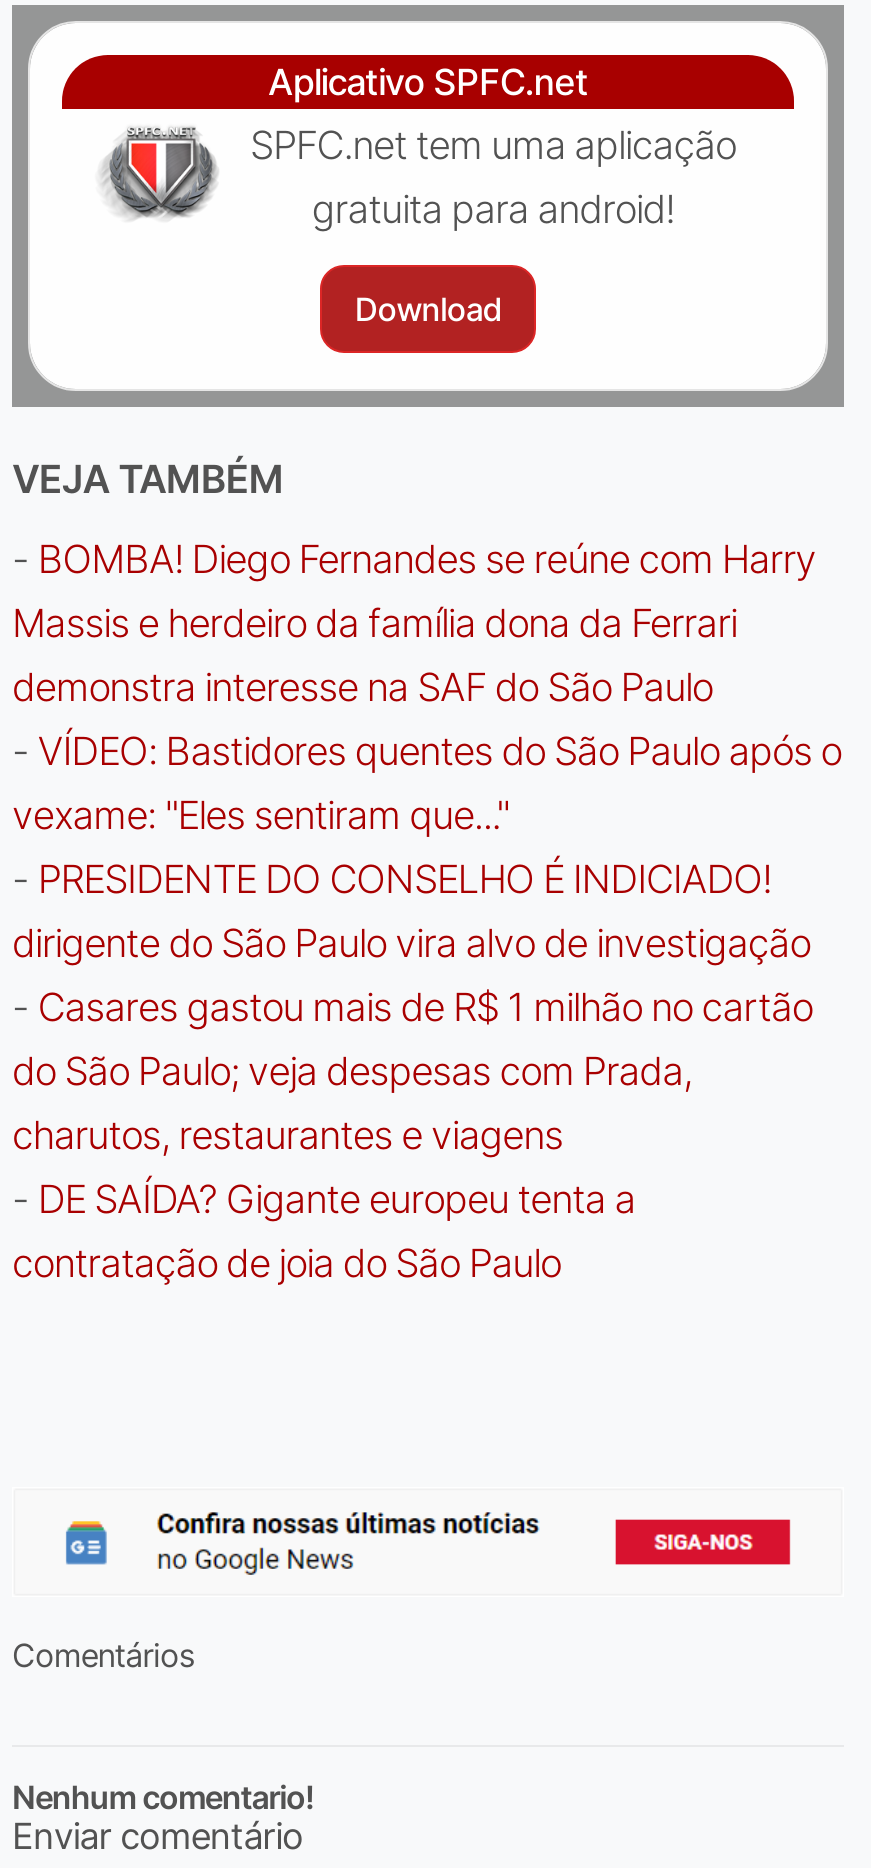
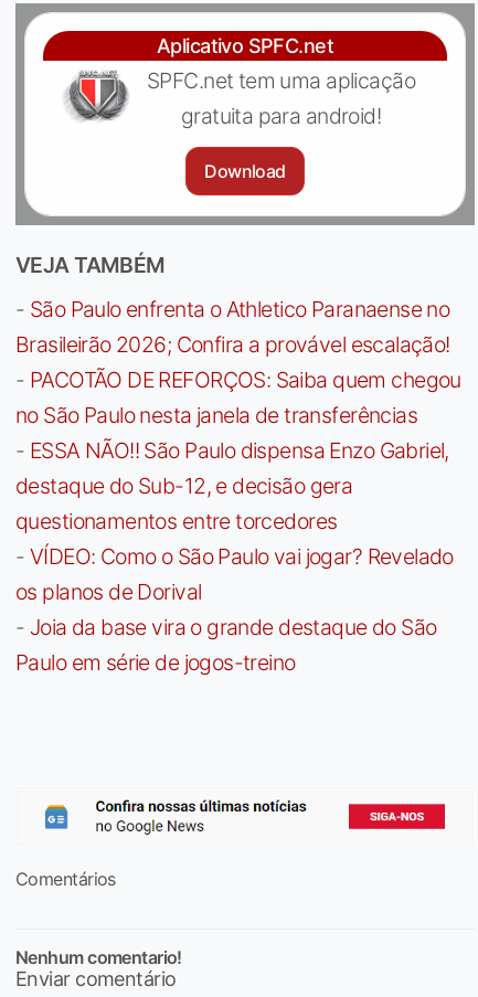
[12,534,841,1286] - BOMBA! Diego Fernandes se reúne com Harry | Massis e herdeiro da família dona da Ferrari | demonstra interesse na SAF do São Paulo | - VÍDEO: Bastidores quentes do São Paulo após o | vexame: "Eles sentiram que..." | - PRESIDENTE DO CONSELHO É INDICIADO! | dirigente do São Paulo vira alvo de investigação | - Casares gastou mais de R$ 1 milhão no cartão | do São Paulo; veja despesas com Prada, | charutos, restaurantes e viagens | - DE SAÍDA? Gigante europeu tenta a | contratação de joia do São Paulo -> [15,295,461,675] - São Paulo enfrenta o Athletico Paranaense no | Brasileirão 2026; Confira a provável escalação! | - PACOTÃO DE REFORÇOS: Saiba quem chegou | no São Paulo nesta janela de transferências | - ESSA NÃO!! São Paulo dispensa Enzo Gabriel, | destaque do Sub-12, e decisão gera | questionamentos entre torcedores | - VÍDEO: Como o São Paulo vai jogar? Revelado | os planos de Dorival | - Joia da base vira o grande destaque do São | Paulo em série de jogos-treino

